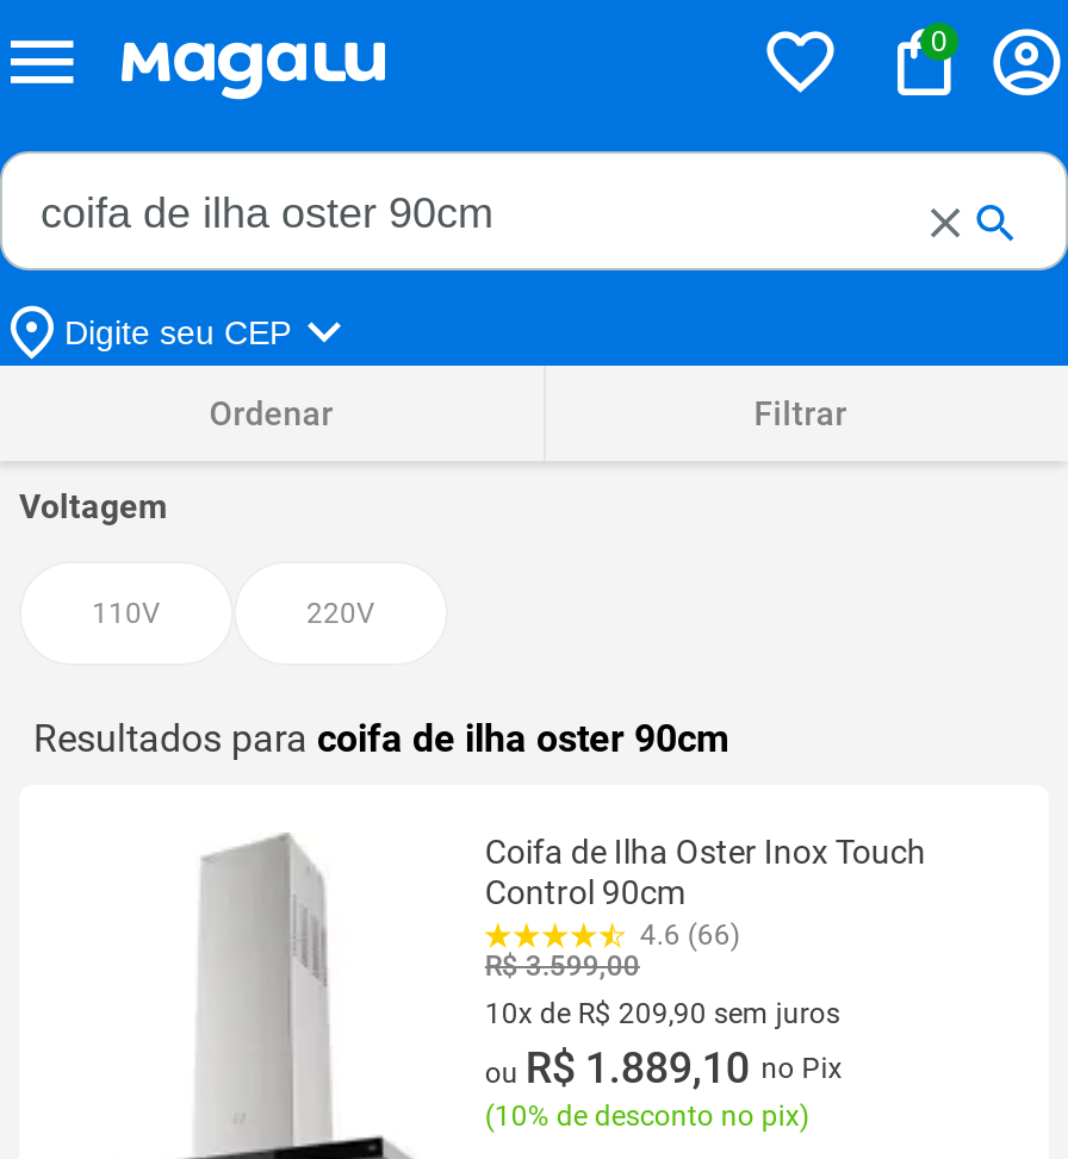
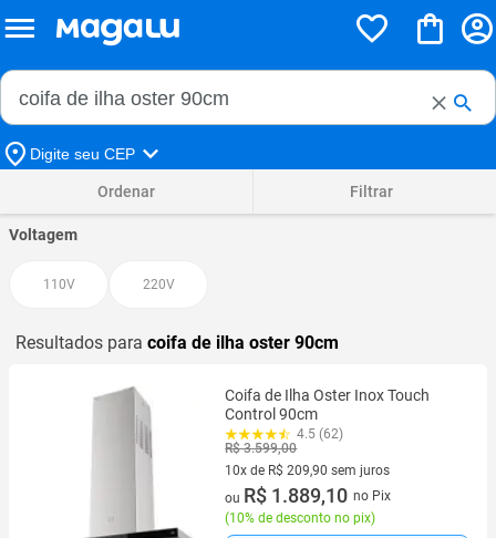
[931,25,948,58] 0 -> none
[640,918,740,952] 4.6 (66) -> [297,426,344,442] 4.5 (62)

